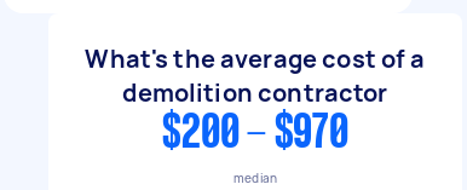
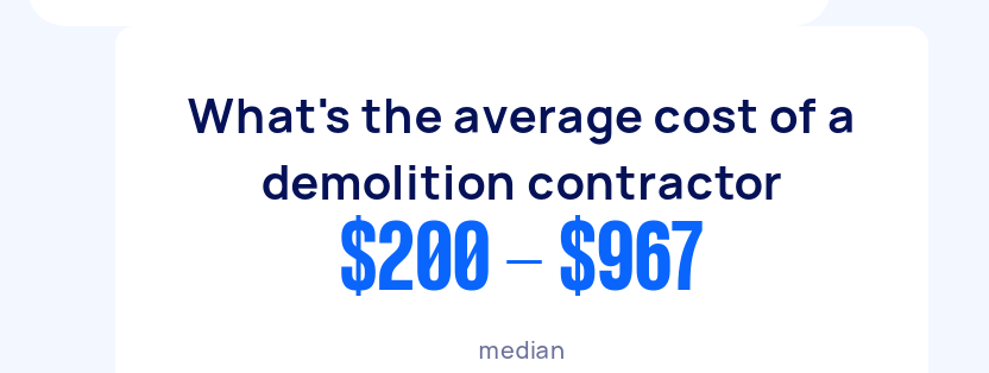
[163,113,348,156] $200 - $970 -> [340,221,704,306] $200 - $967

